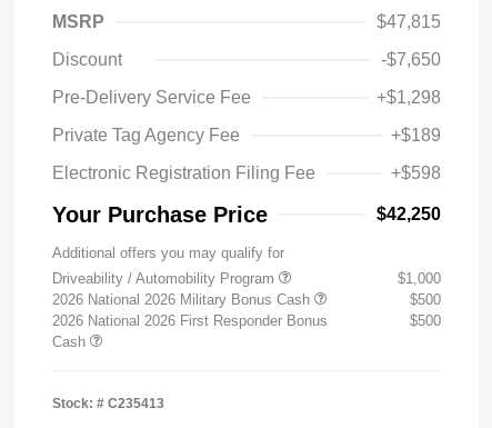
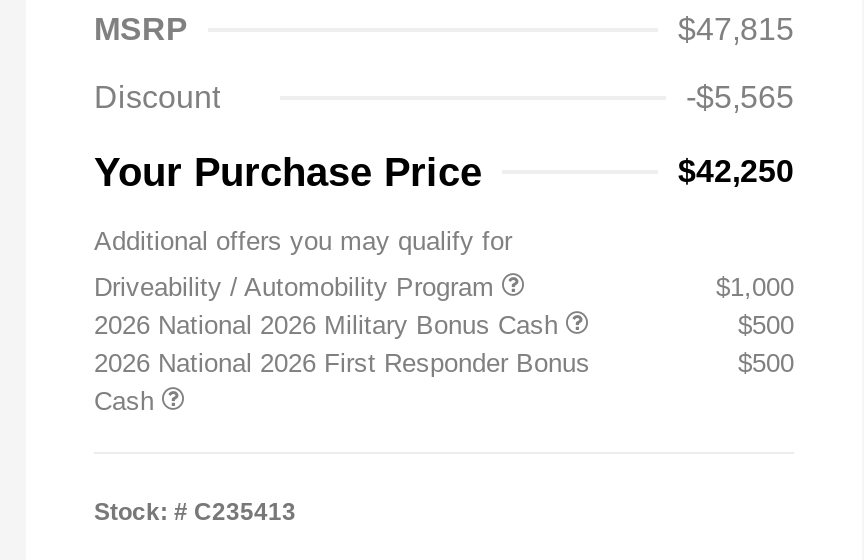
[52,49,441,182] -$7,650 | Pre-Delivery Service Fee | +$1,298 | Private Tag Agency Fee | +$189 | Electronic Registration Filing Fee | +$598 -> [686,79,794,113] -$5,565

